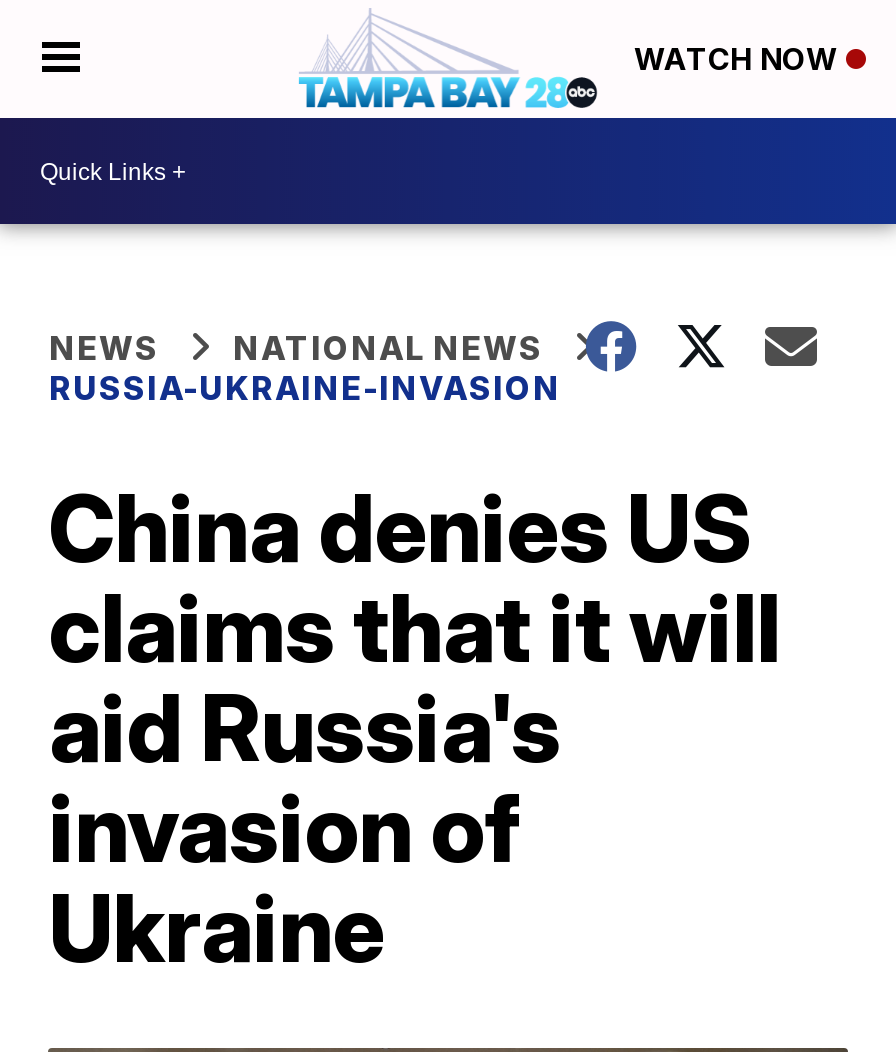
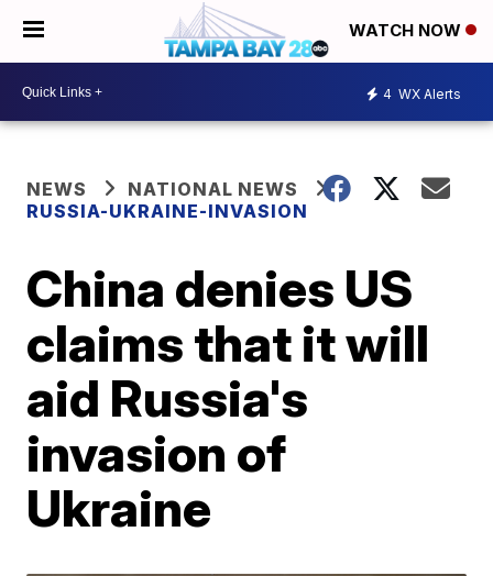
none -> [383,85,461,102] 4 WX Alerts

